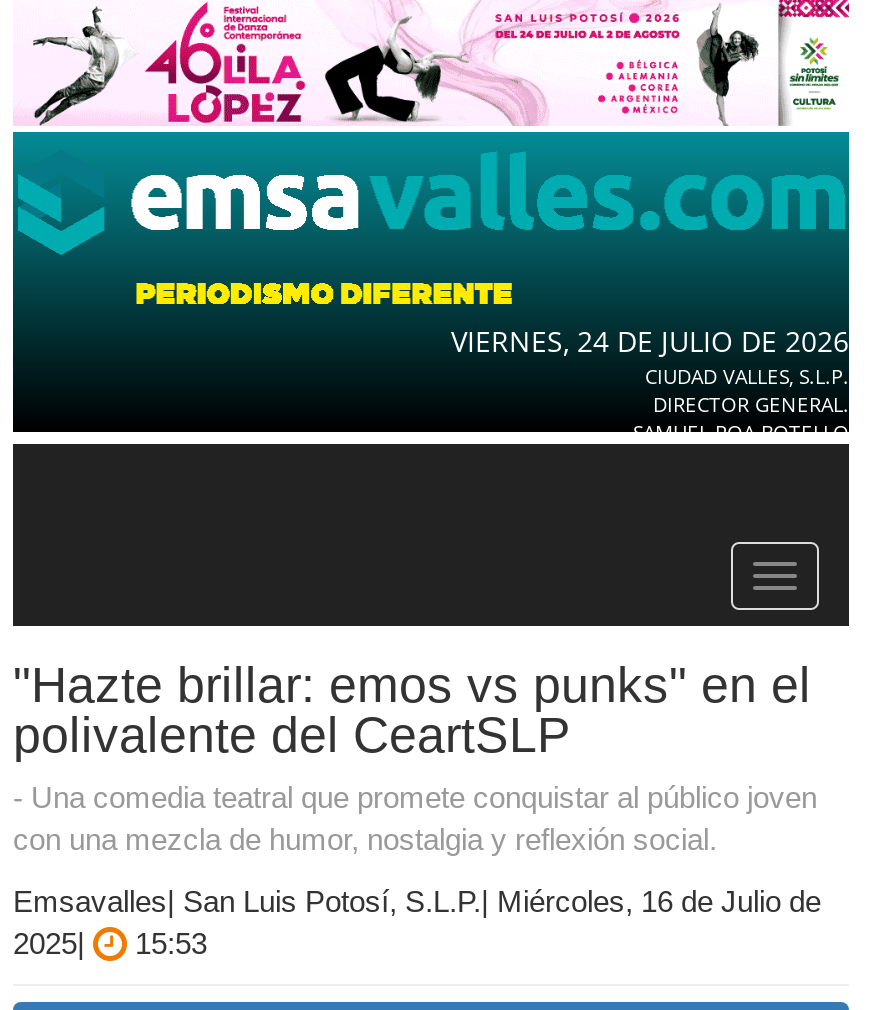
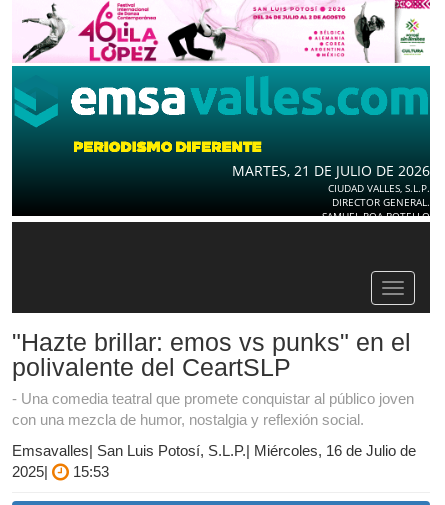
[451,321,849,359] VIERNES, 24 DE JULIO DE 2026 -> [232,161,430,180] MARTES, 21 DE JULIO DE 2026

